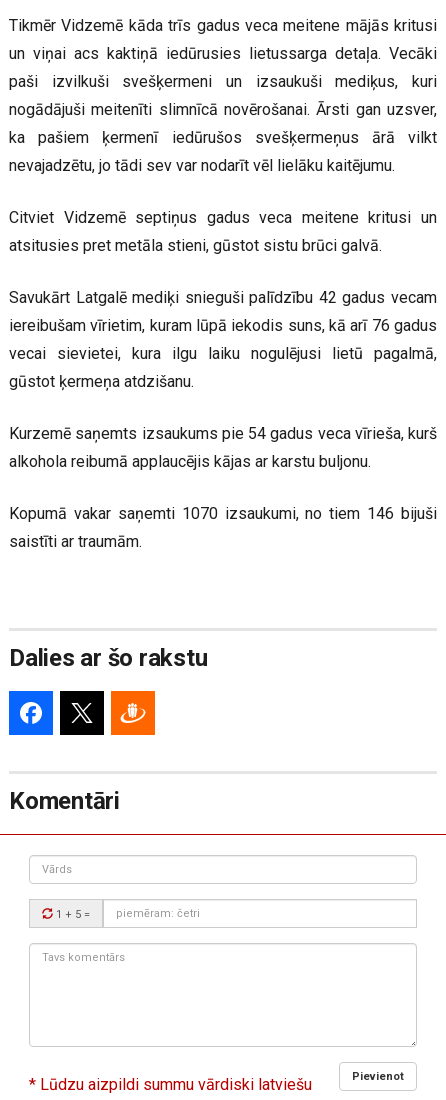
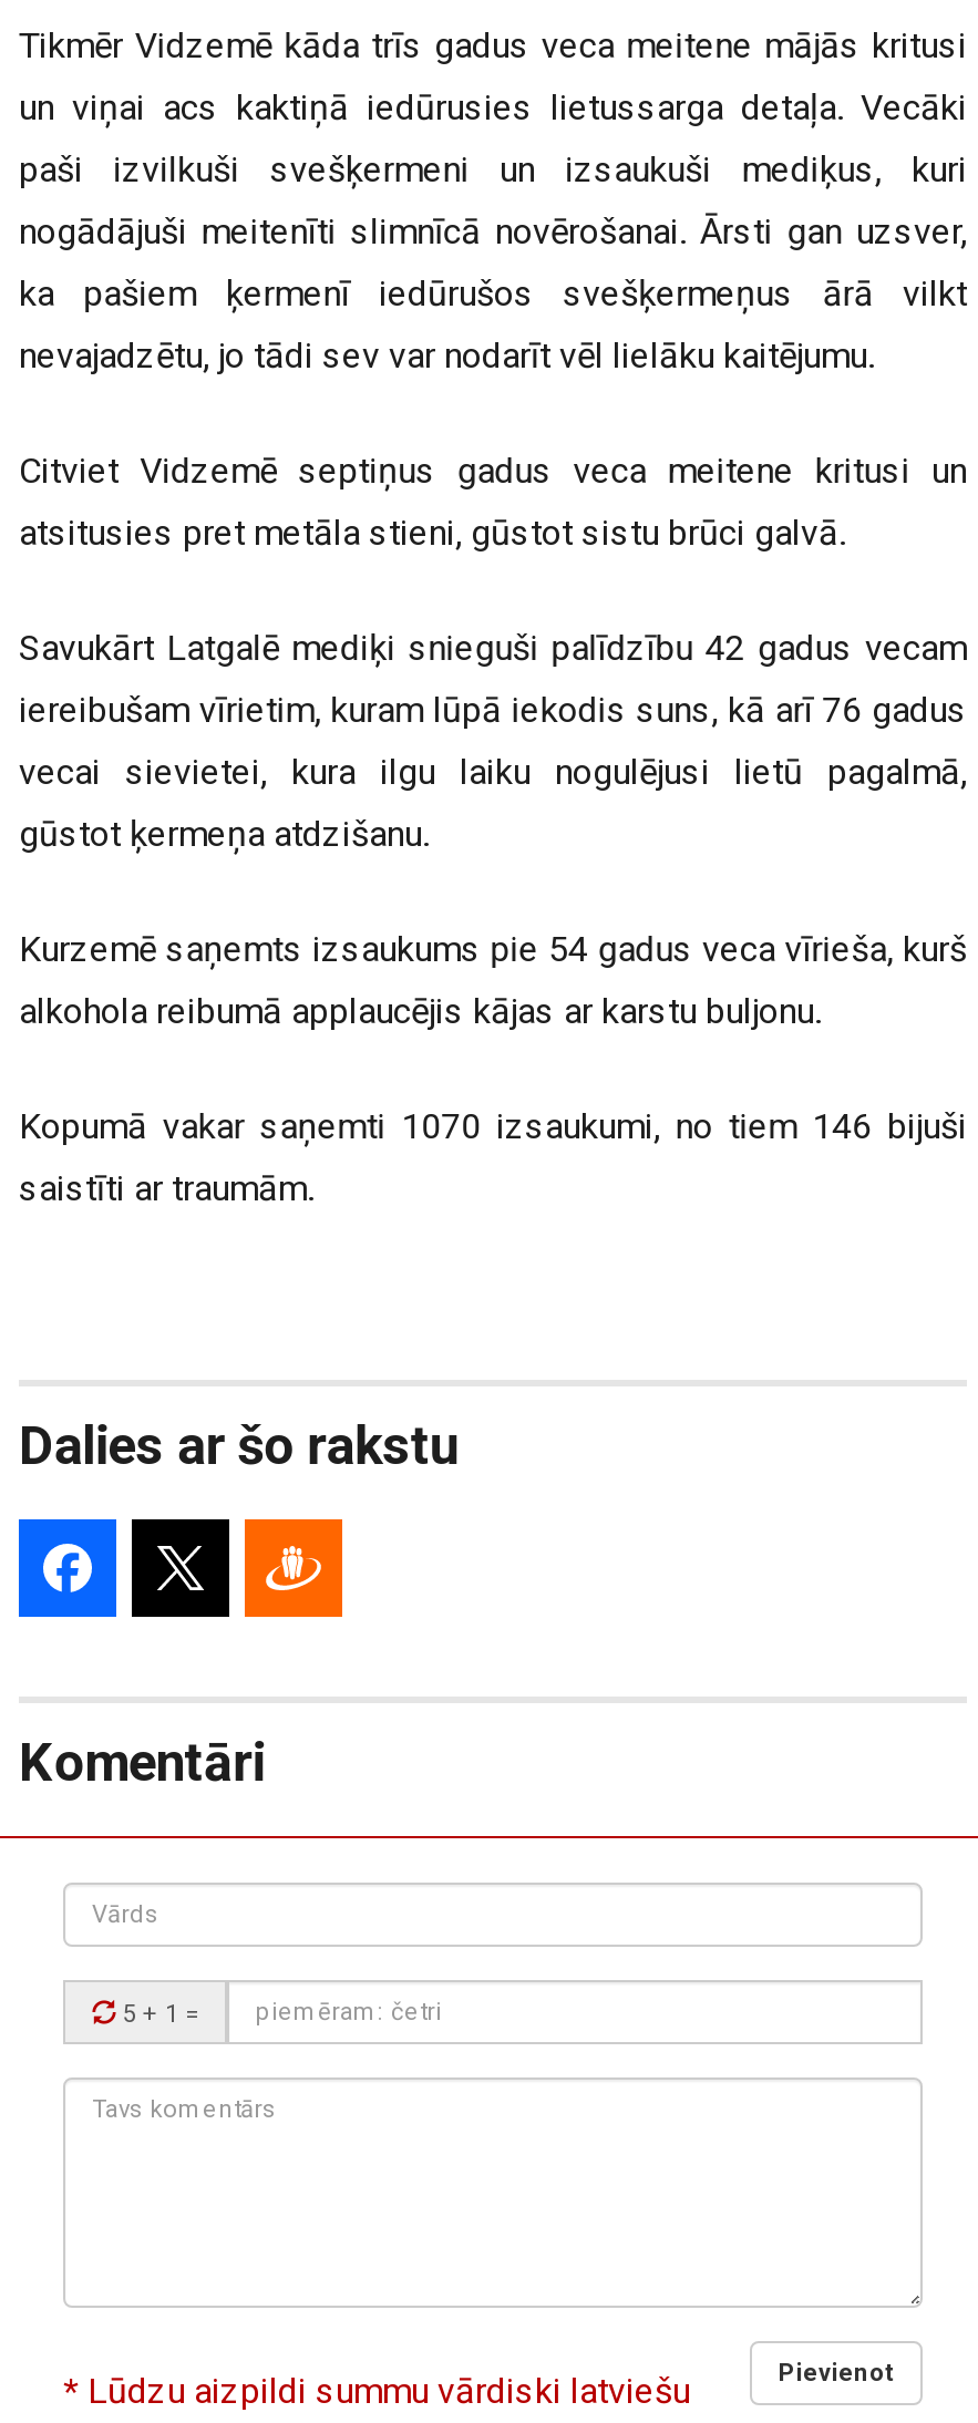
[56,908,90,921] 1 + 5 = -> [123,2000,198,2029] 5 + 1 =

